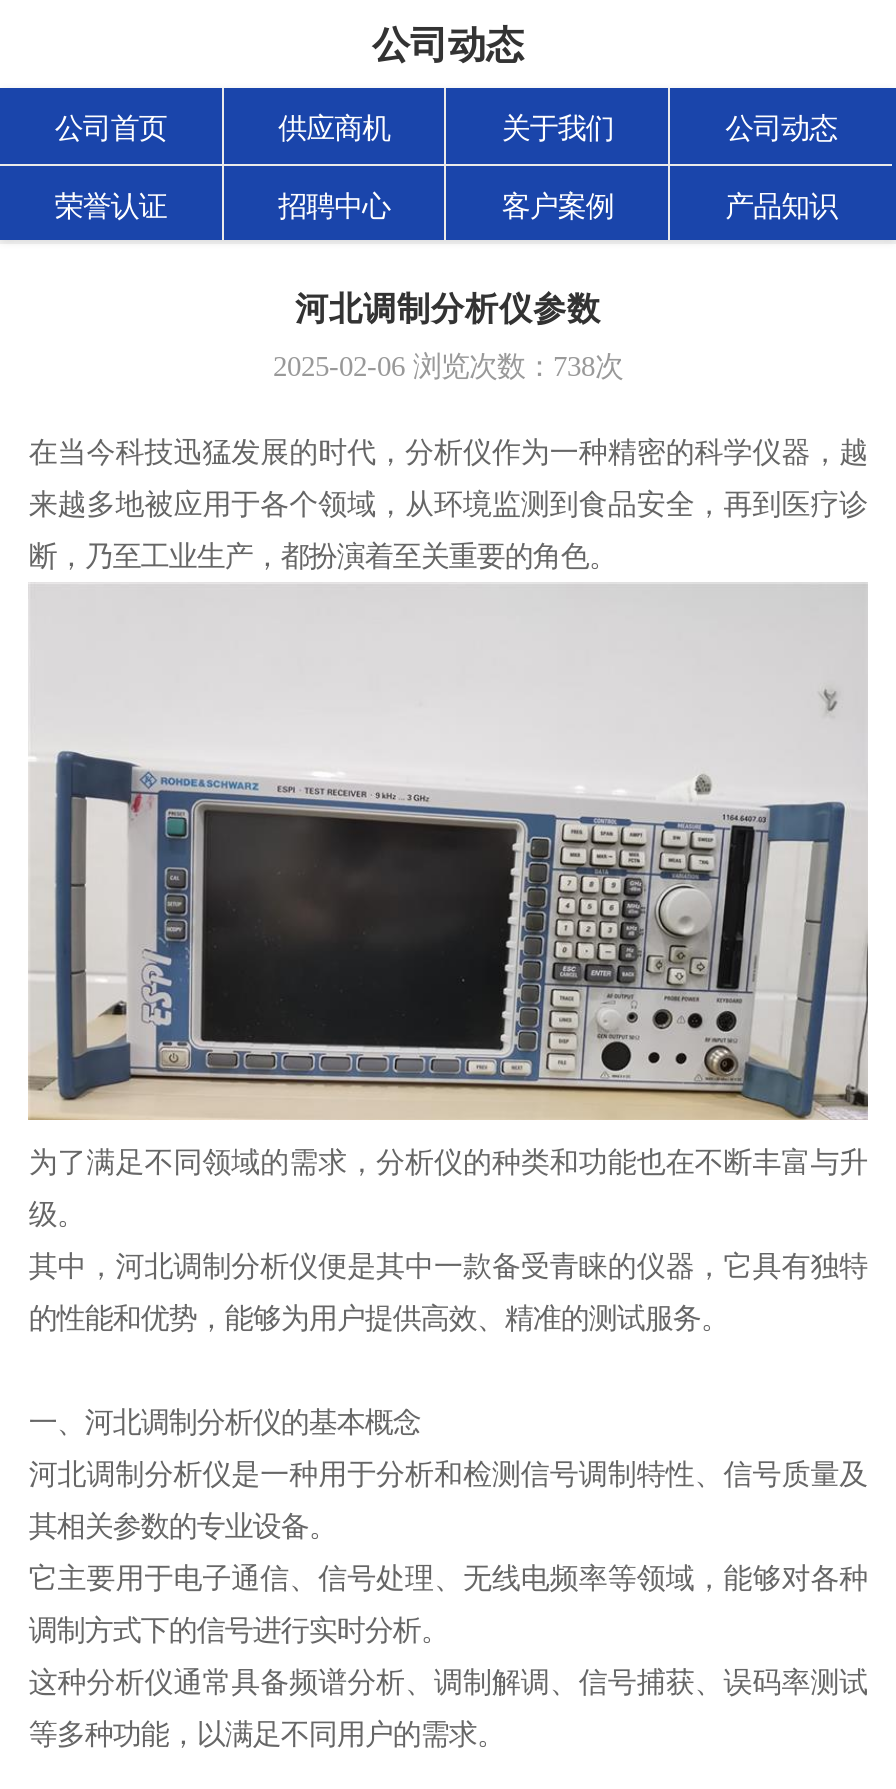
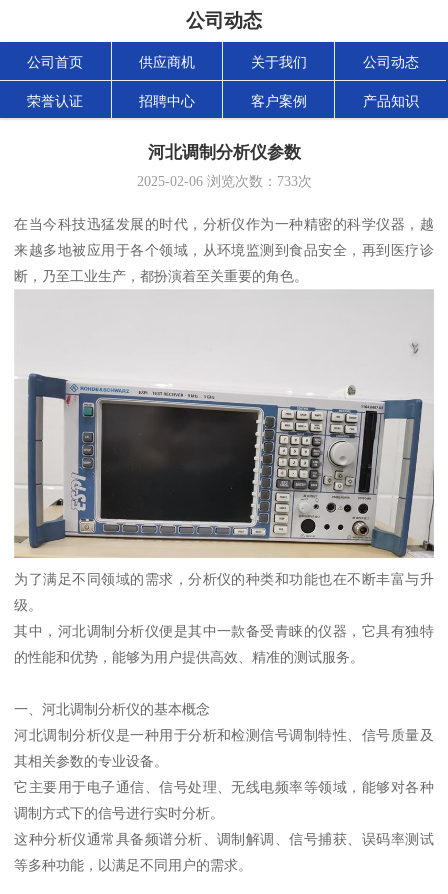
[273,351,623,383] 2025-02-06浏览次数：738次 -> [136,173,311,189] 2025-02-06浏览次数：733次

